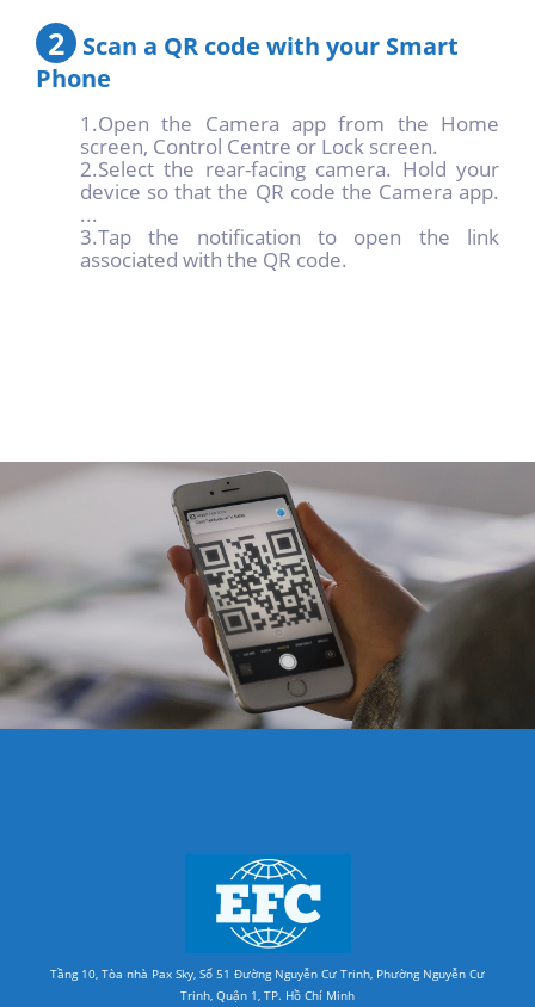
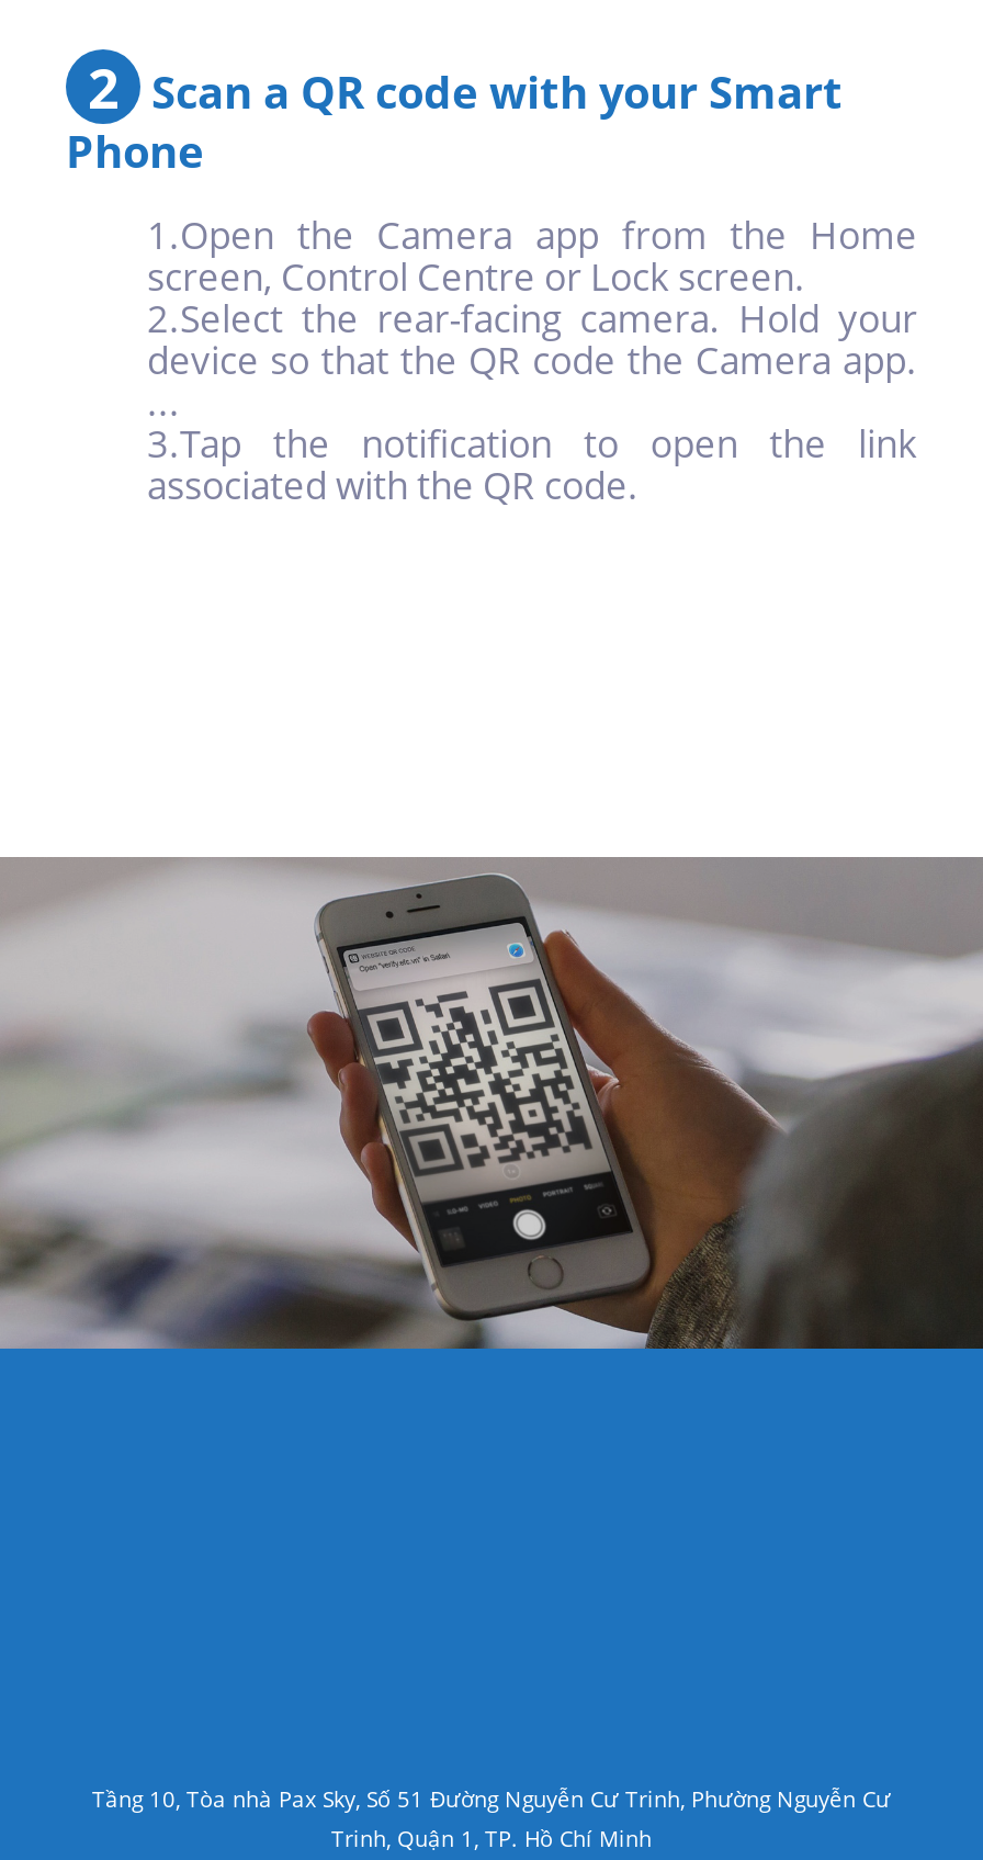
[215,858,321,949] [image] -> none

